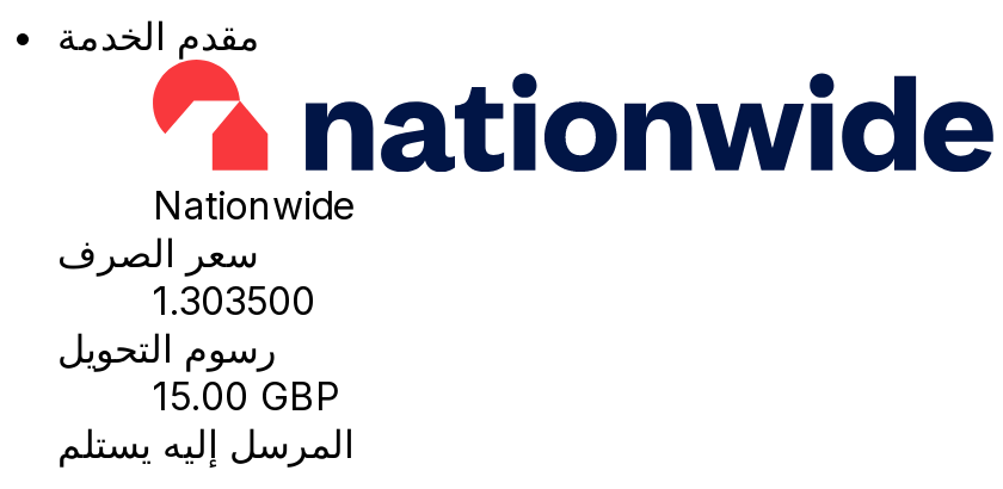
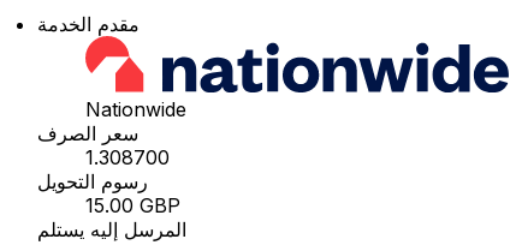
[153,276,315,324] 1.303500 -> [85,145,170,169] 1.308700

